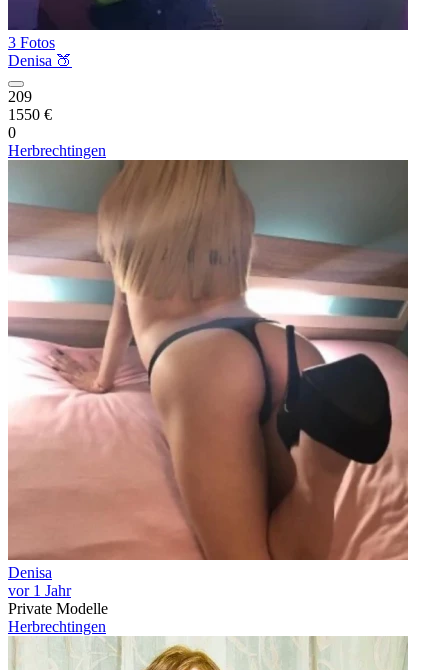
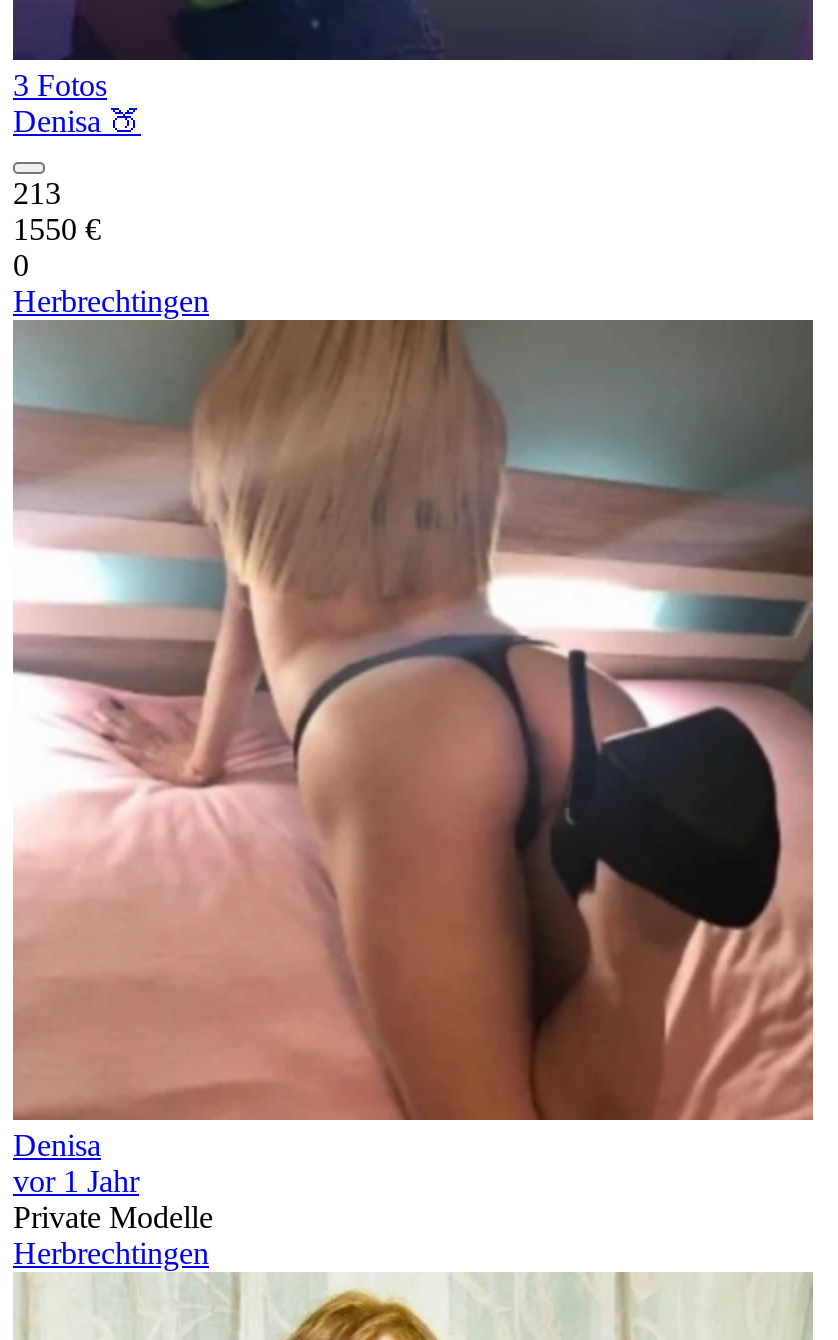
[8,88,32,105] 209 -> [13,176,61,210] 213

